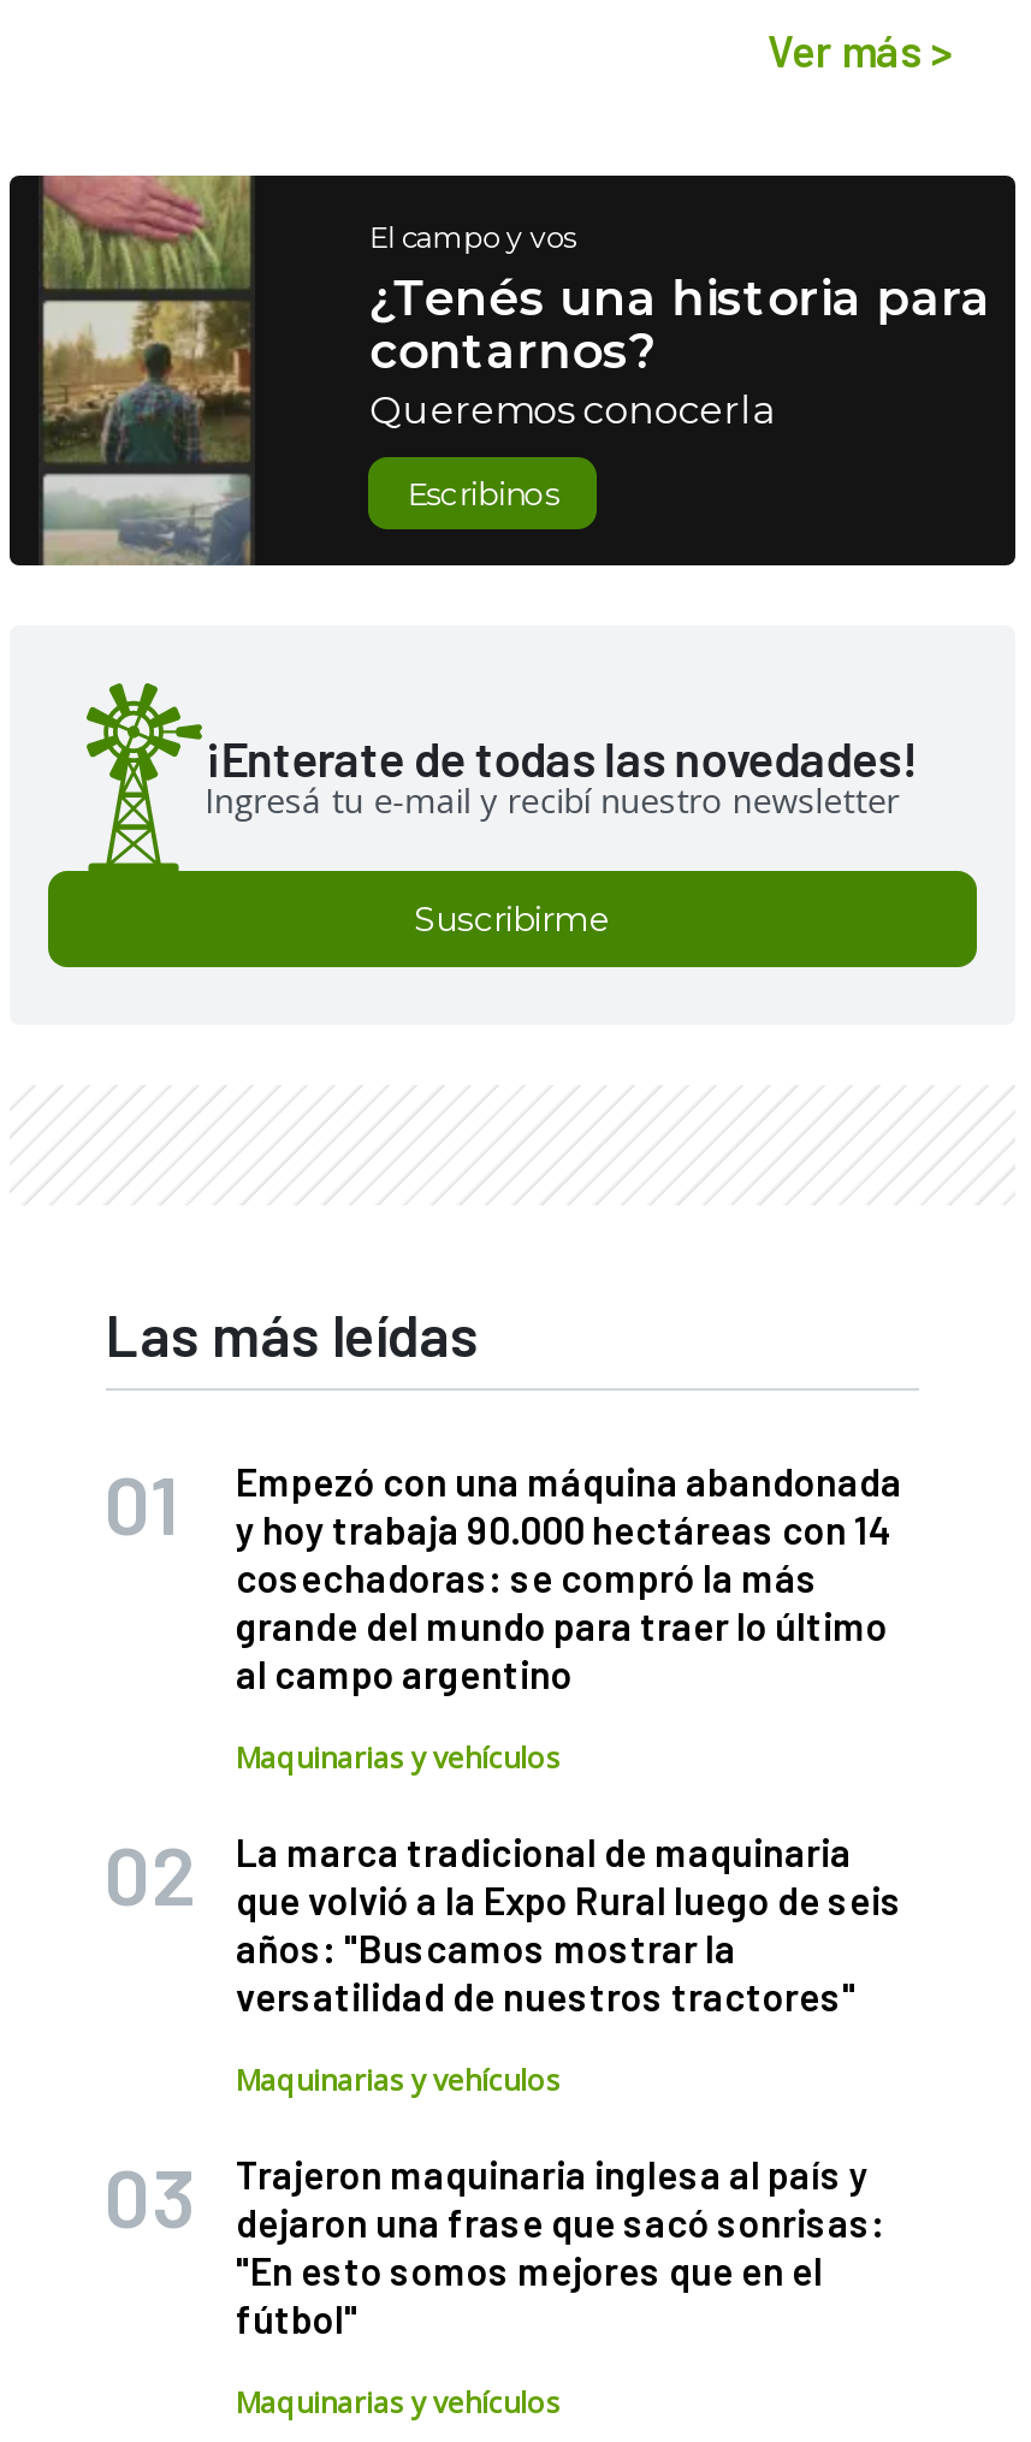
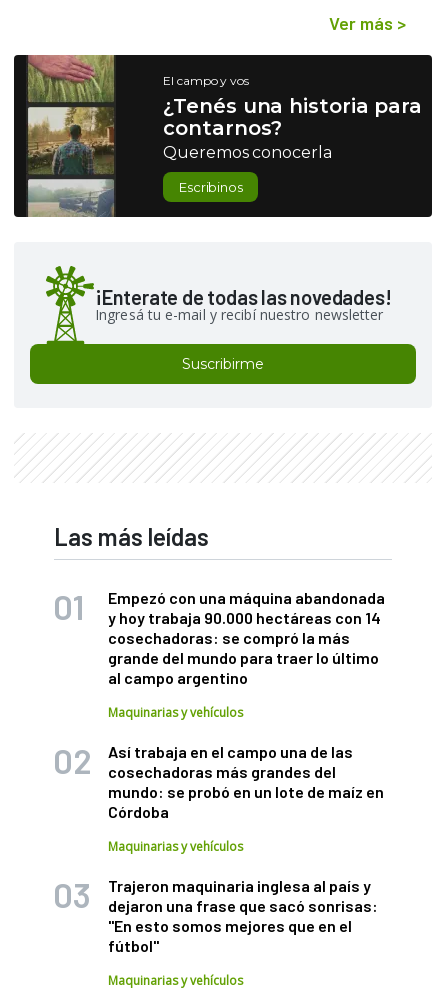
[236,1828,902,2018] La marca tradicional de maquinaria | que volvió a la Expo Rural luego de seis | años: "Buscamos mostrar la | versatilidad de nuestros tractores" -> [108,742,384,821] Así trabaja en el campo una de las | cosechadoras más grandes del | mundo: se probó en un lote de maíz en | Córdoba

